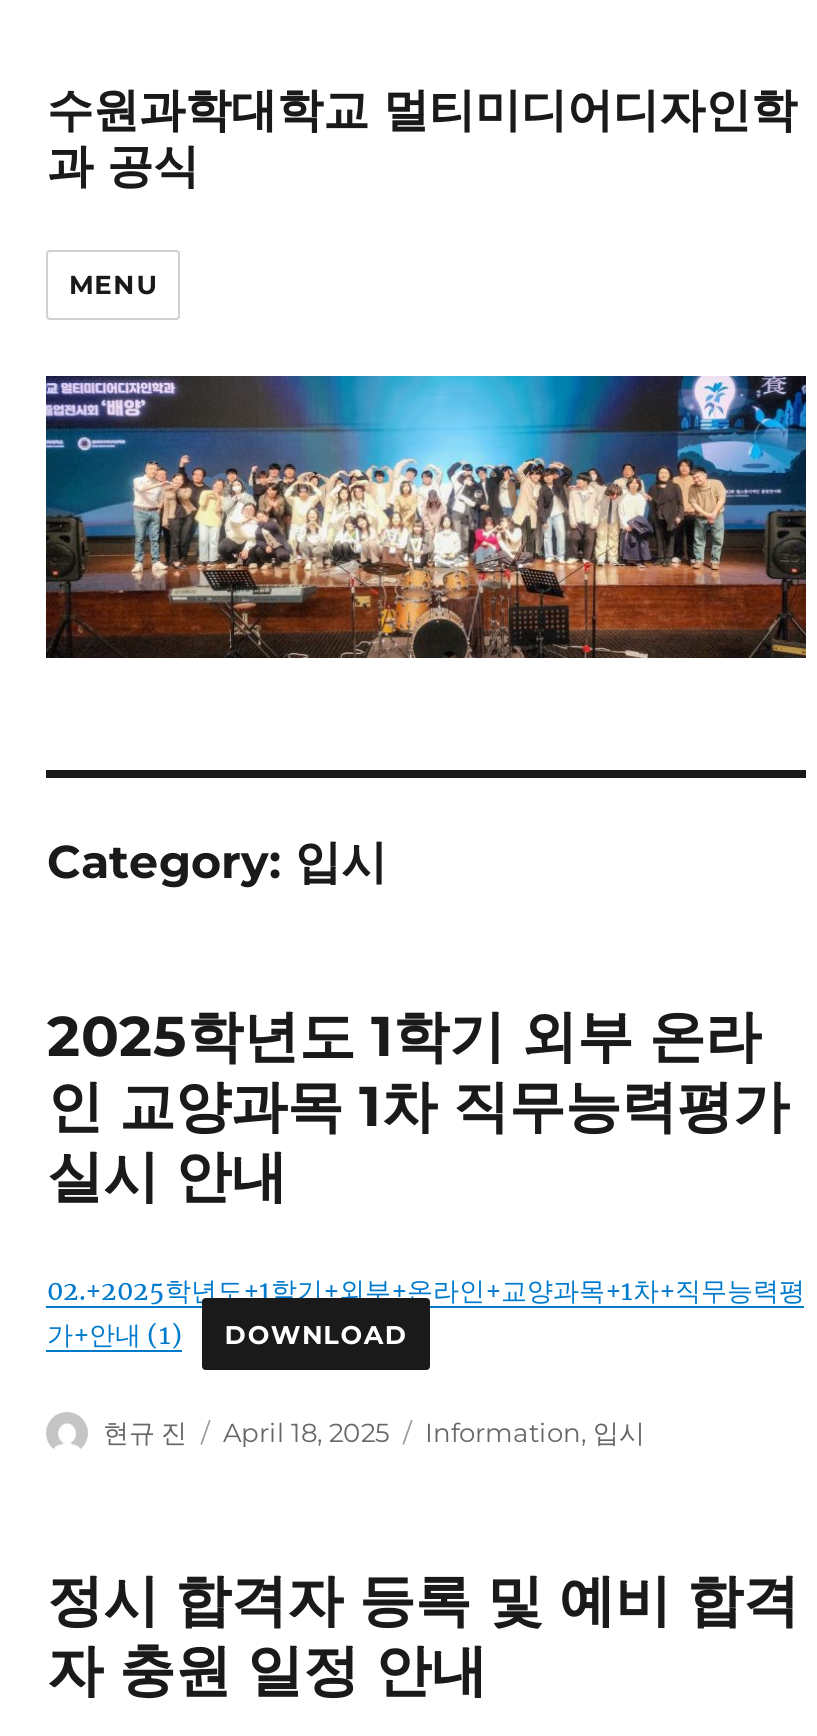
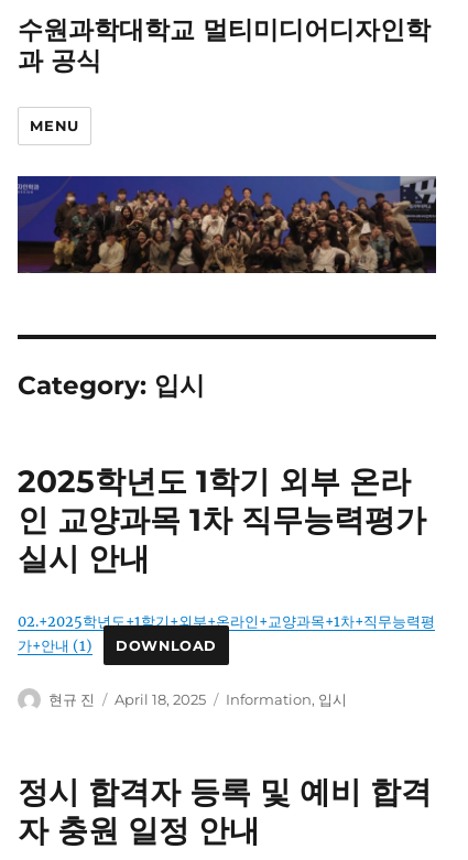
[46,374,808,660] [image] -> [18,175,436,274] [image]

